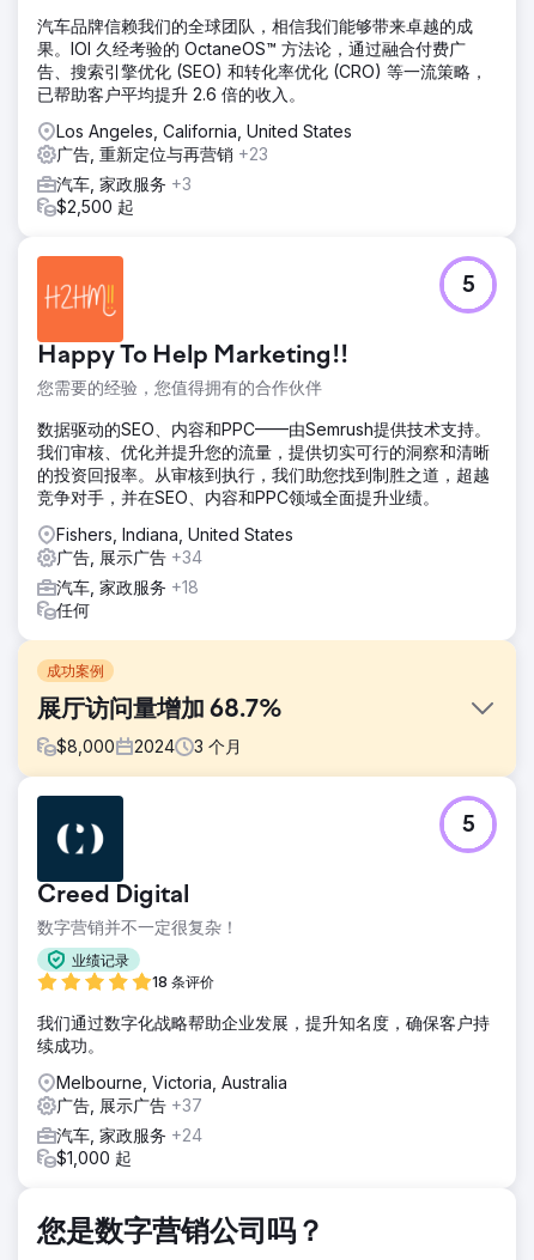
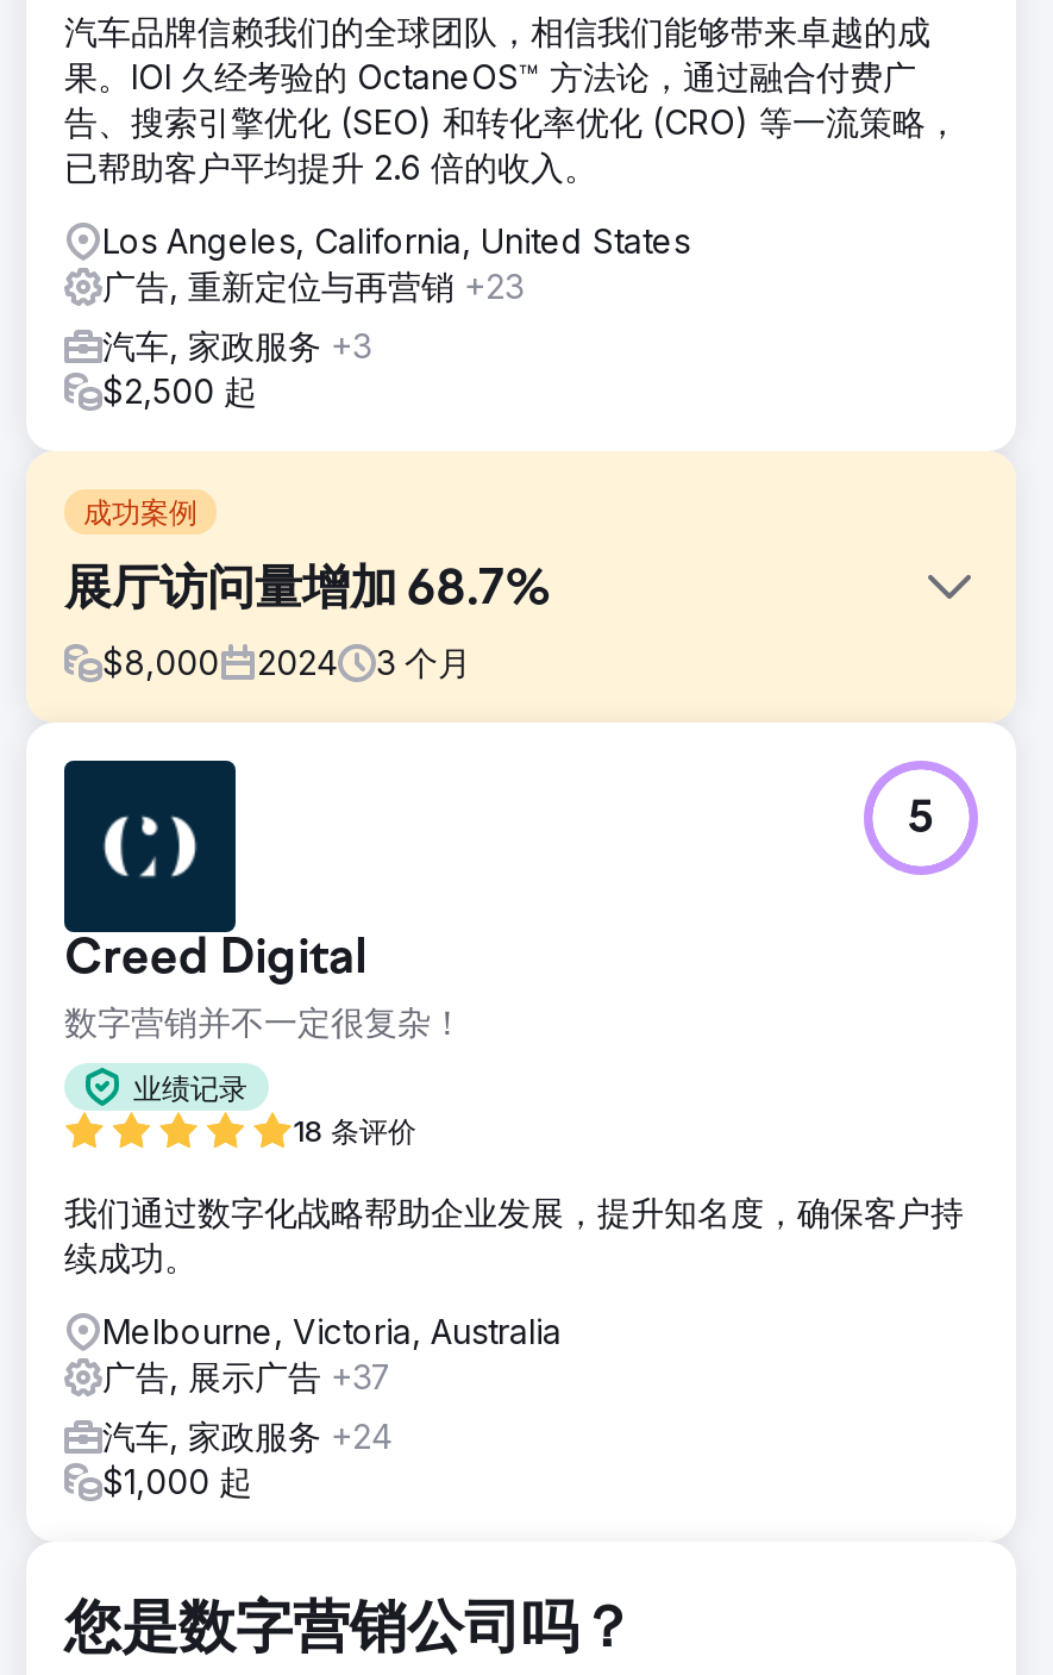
[36,255,348,397] [image] | Happy To Help Marketing!! | 您需要的经验，您值得拥有的合作伙伴 -> none
[462,275,475,298] 5 -> none
[37,419,491,620] 数据驱动的SEO、内容和PPC——由Semrush提供技术支持。 | 我们审核、优化并提升您的流量，提供切实可行的洞察和清晰 | 的投资回报率。从审核到执行，我们助您找到制胜之道，超越 | 竞争对手，并在SEO、内容和PPC领域全面提升业绩。 | Fishers, Indiana, United States | 广告, 展示广告+34 | 汽车, 家政服务+18 | 任何 -> none

